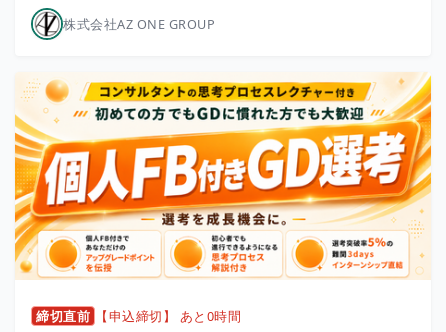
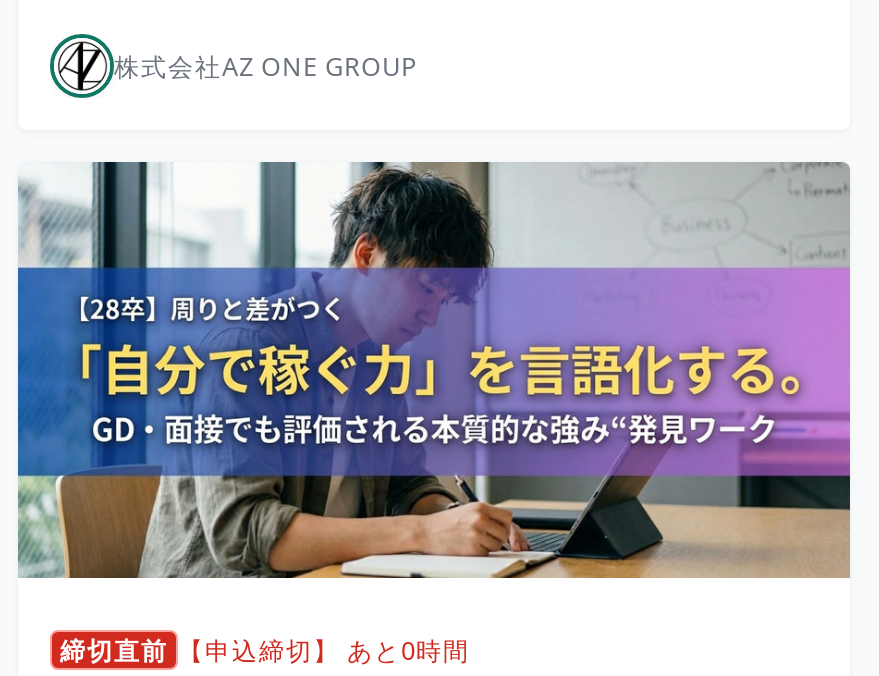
[14,72,432,280] [image] -> [16,160,852,580] [image]

